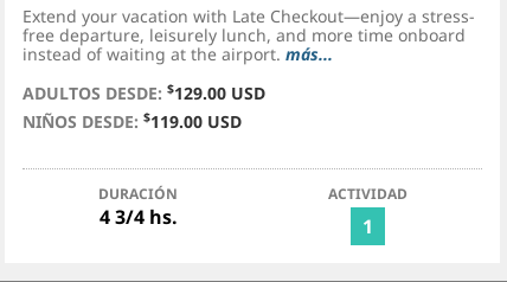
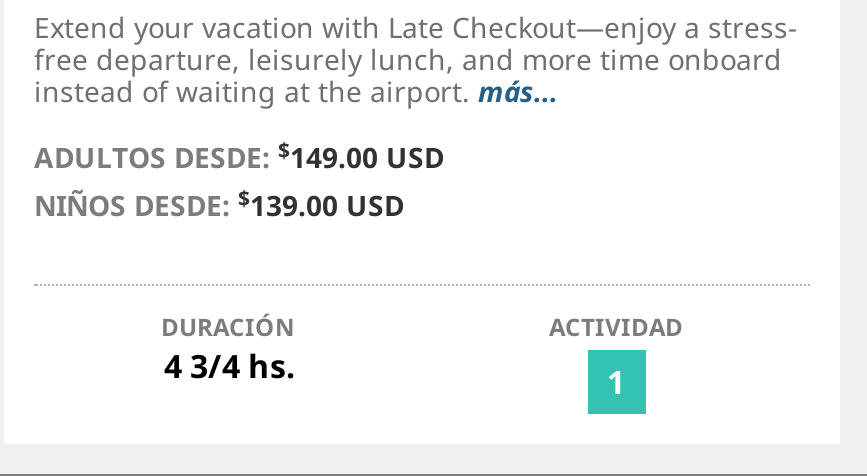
[23,80,265,105] ADULTOS DESDE: $129.00 USD -> [34,136,444,176] ADULTOS DESDE: $149.00 USD
[23,109,242,133] NIÑOS DESDE: $119.00 USD -> [34,184,404,224] NIÑOS DESDE: $139.00 USD

